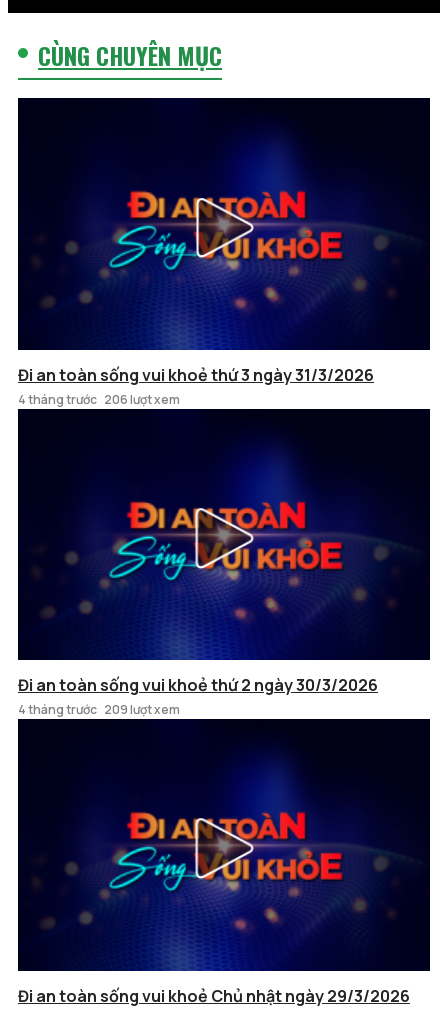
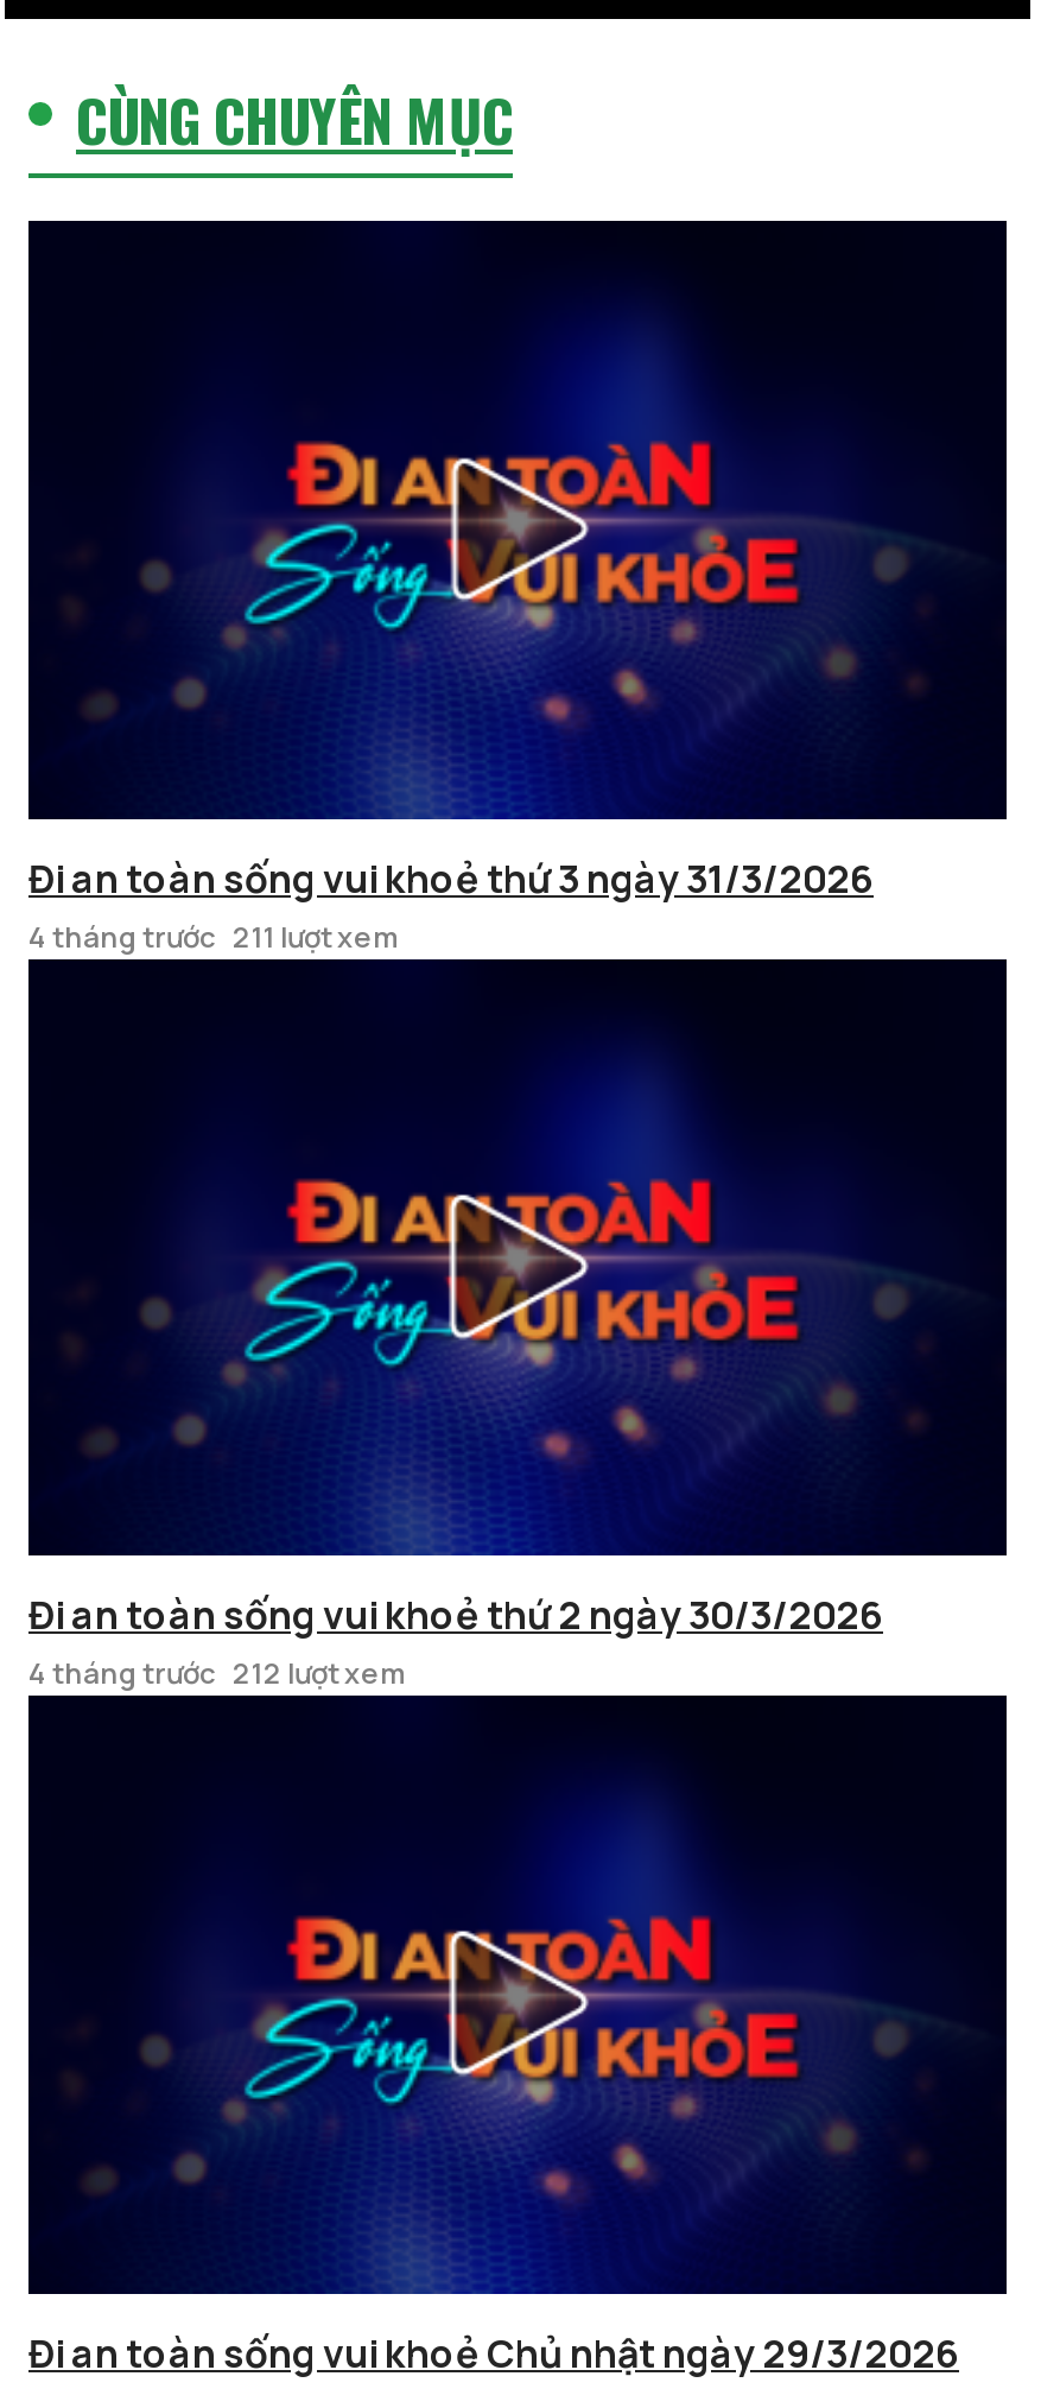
[18,391,180,408] 4 tháng trước 206 lượt xem -> [28,916,399,956] 4 tháng trước 211 lượt xem
[18,701,180,718] 4 tháng trước 209 lượt xem -> [28,1654,406,1694] 4 tháng trước 212 lượt xem

